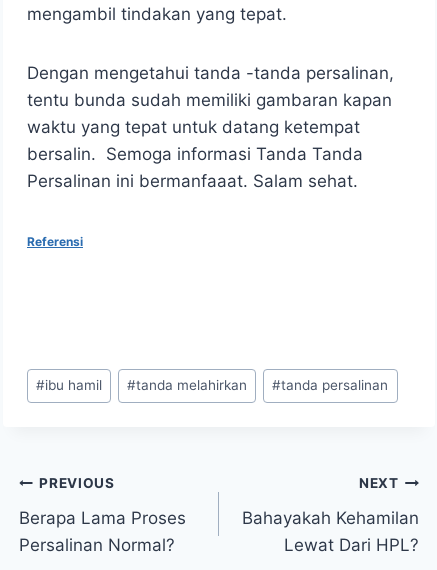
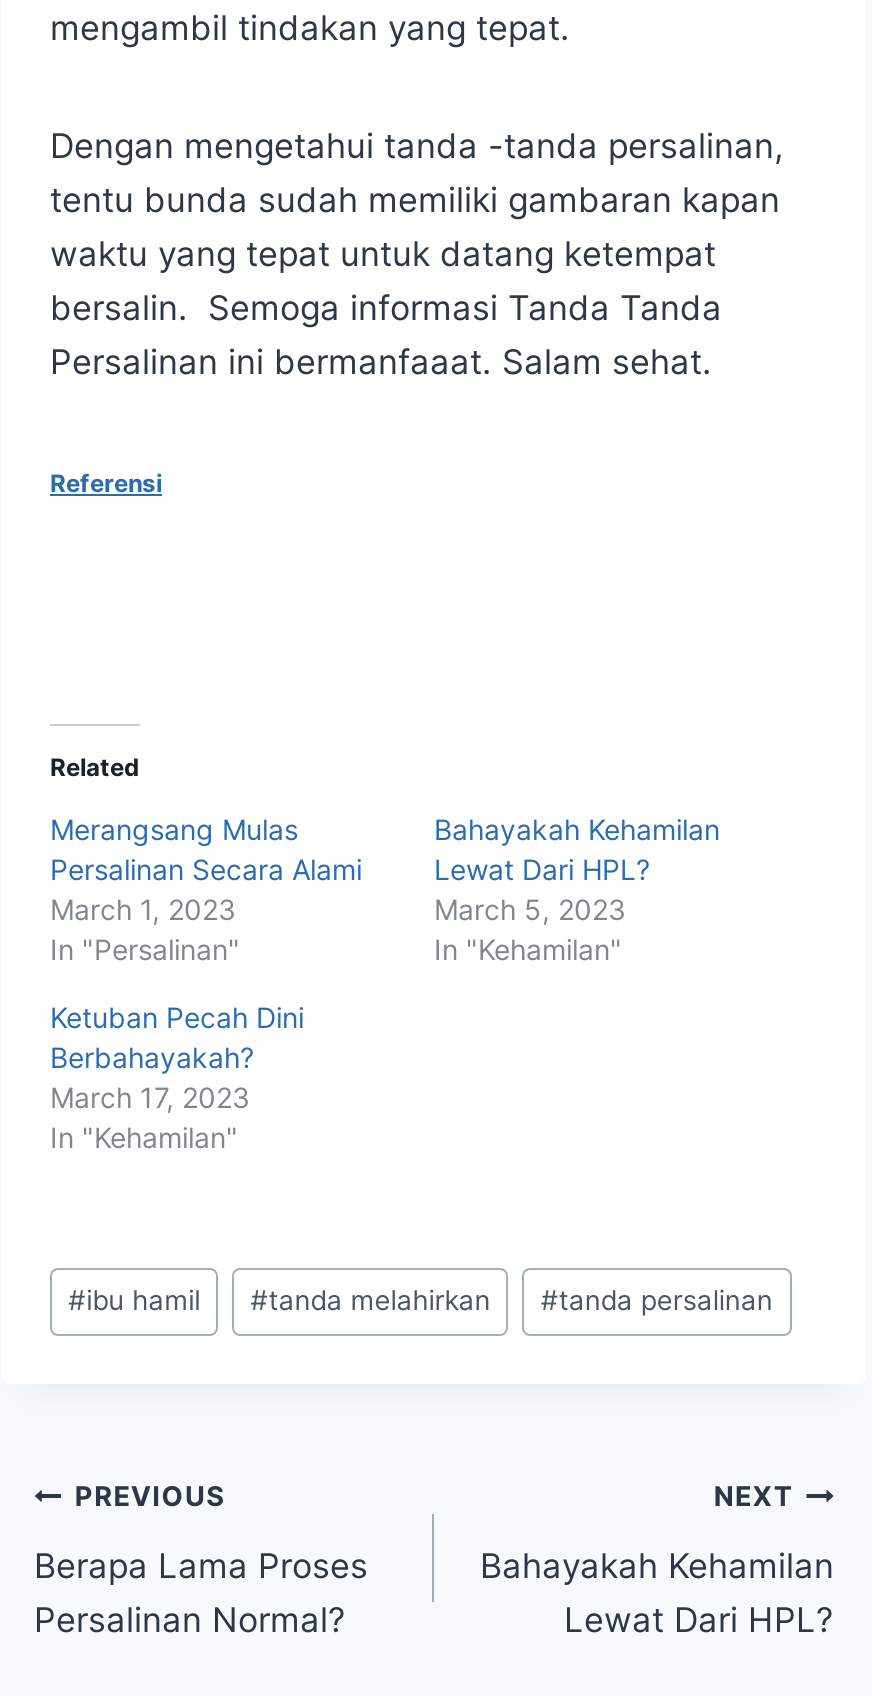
none -> [50,752,362,966] Related | Merangsang Mulas | Persalinan Secara Alami | March 1, 2023 | In "Persalinan"
none -> [50,812,720,1154] Bahayakah Kehamilan | Lewat Dari HPL? | March 5, 2023 | In "Kehamilan" | Ketuban Pecah Dini | Berbahayakah? | March 17, 2023 | In "Kehamilan"

